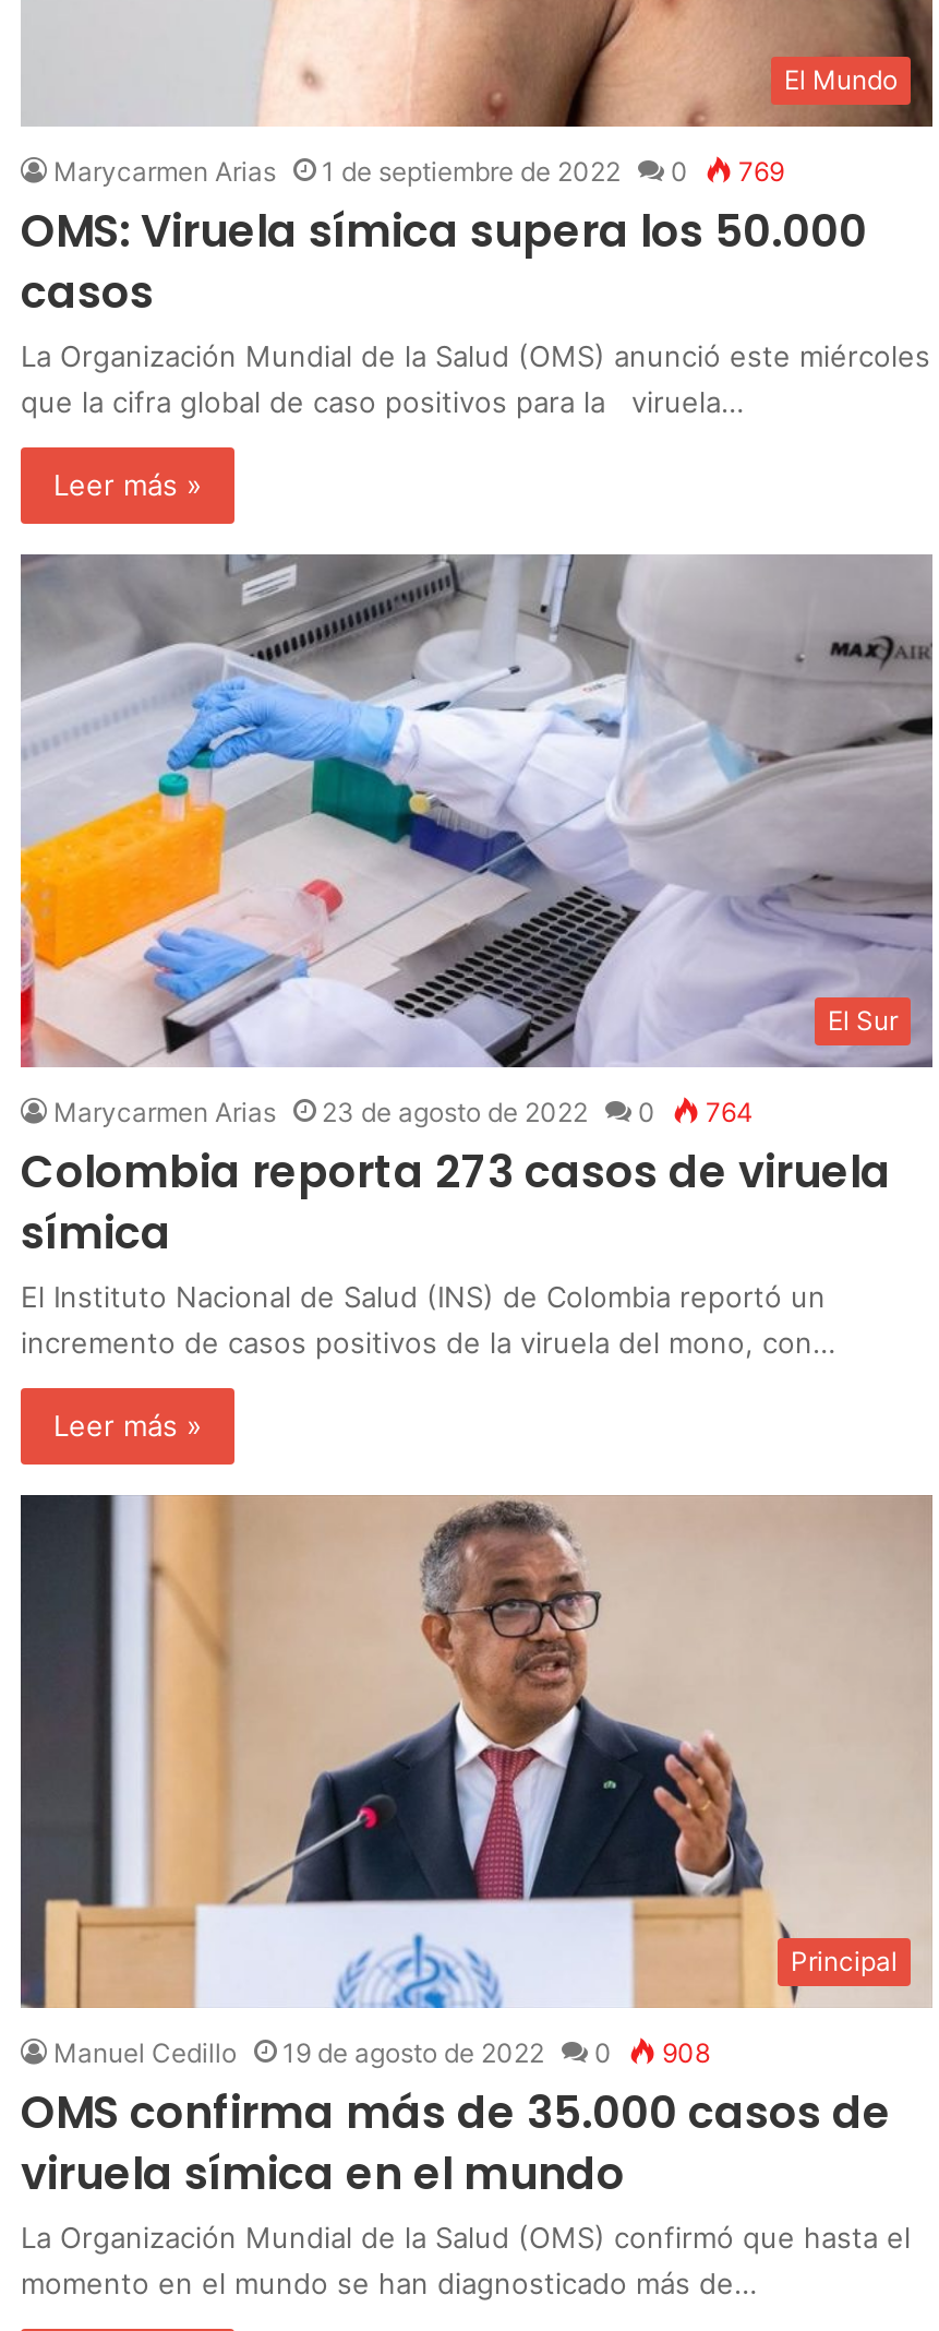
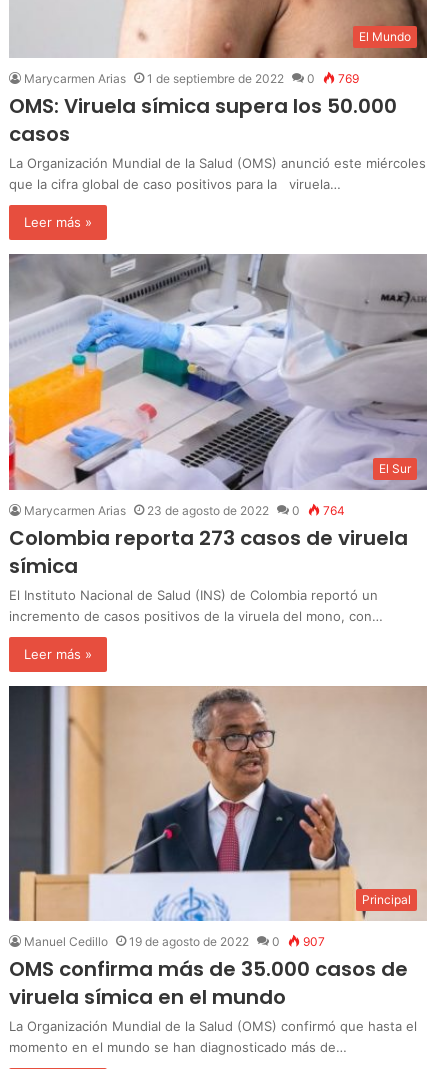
[53,2037,710,2070] Manuel Cedillo 19 de agosto de 2022 0 908 -> [24,934,325,949] Manuel Cedillo 19 de agosto de 2022 0 907

